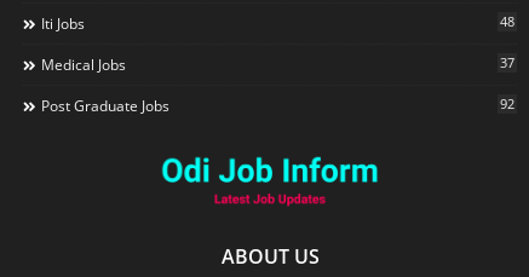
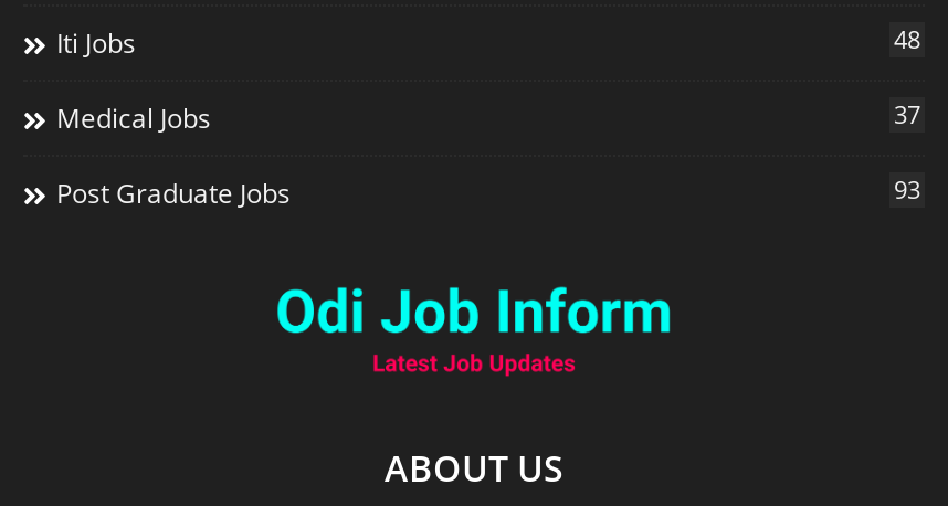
[500,94,514,112] 92 -> [894,172,920,205] 93

